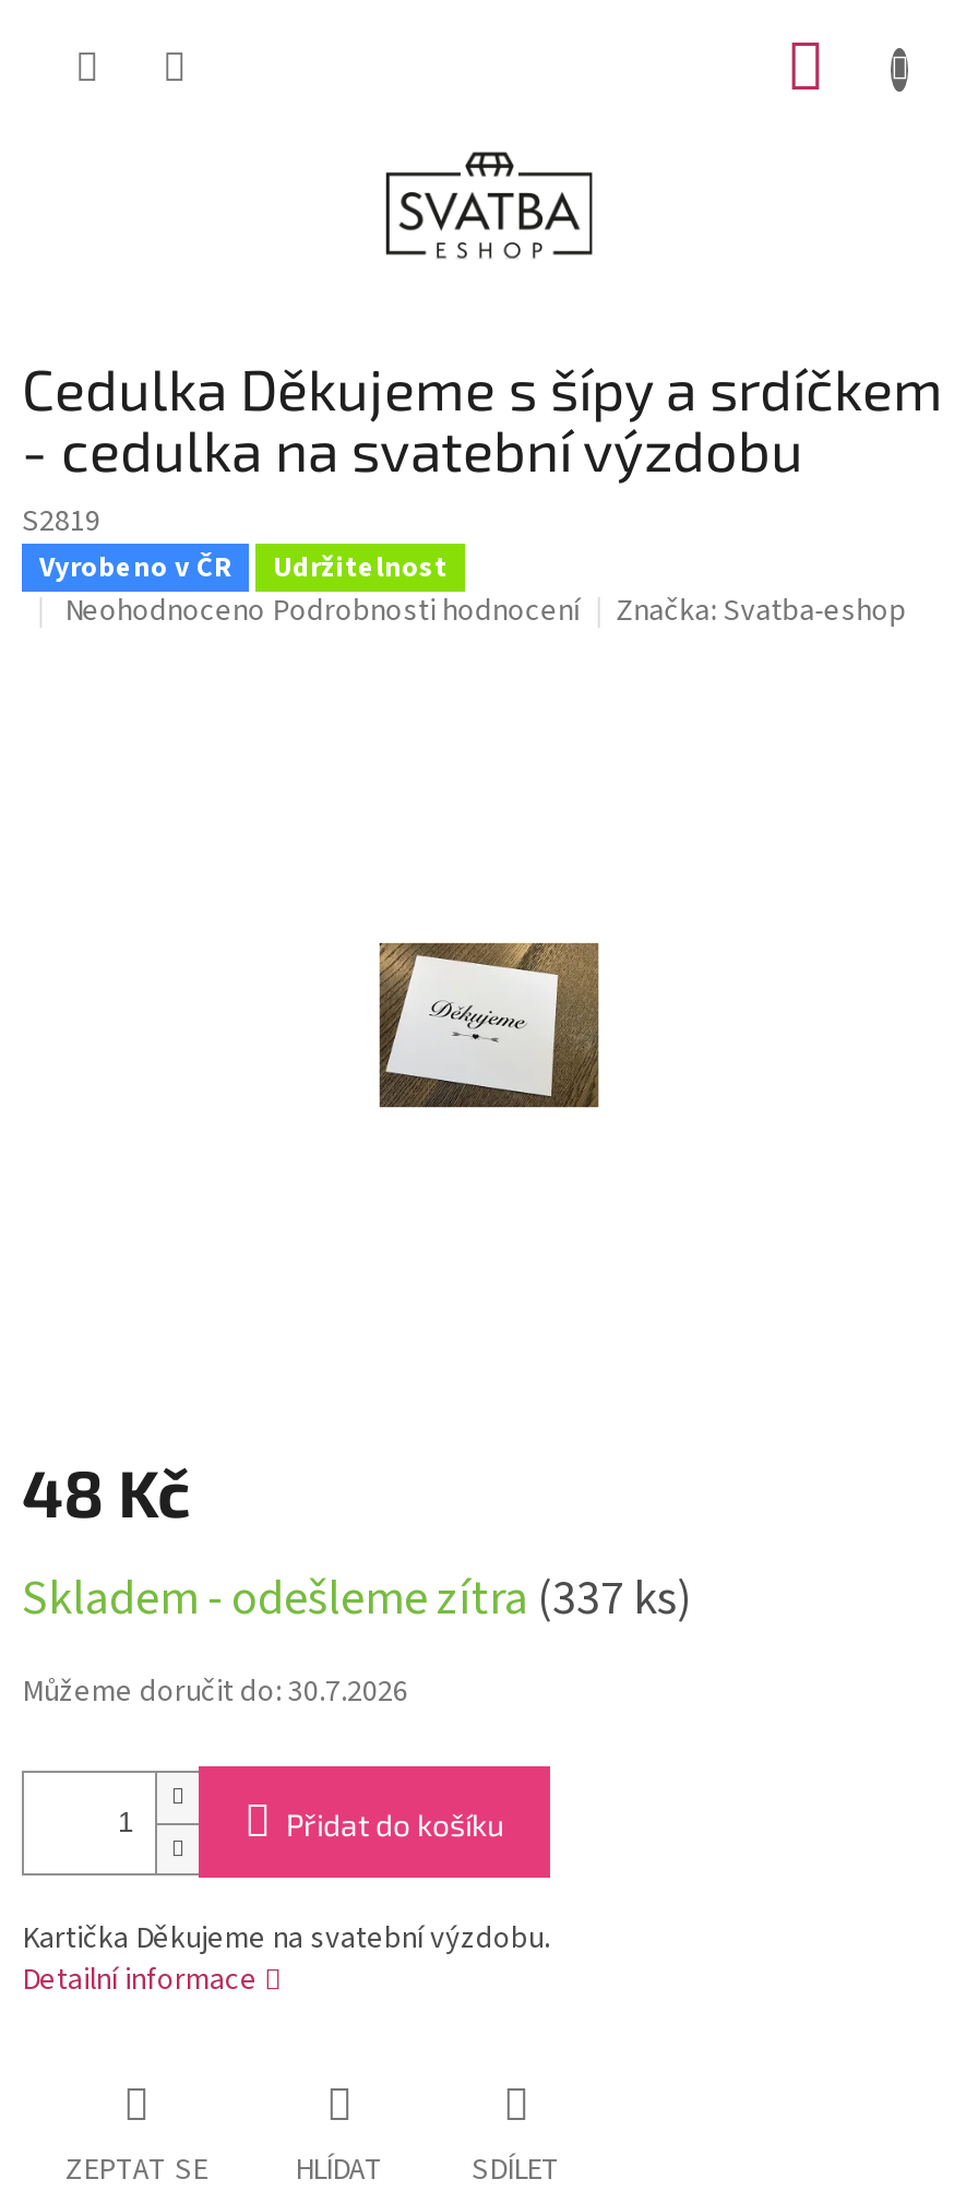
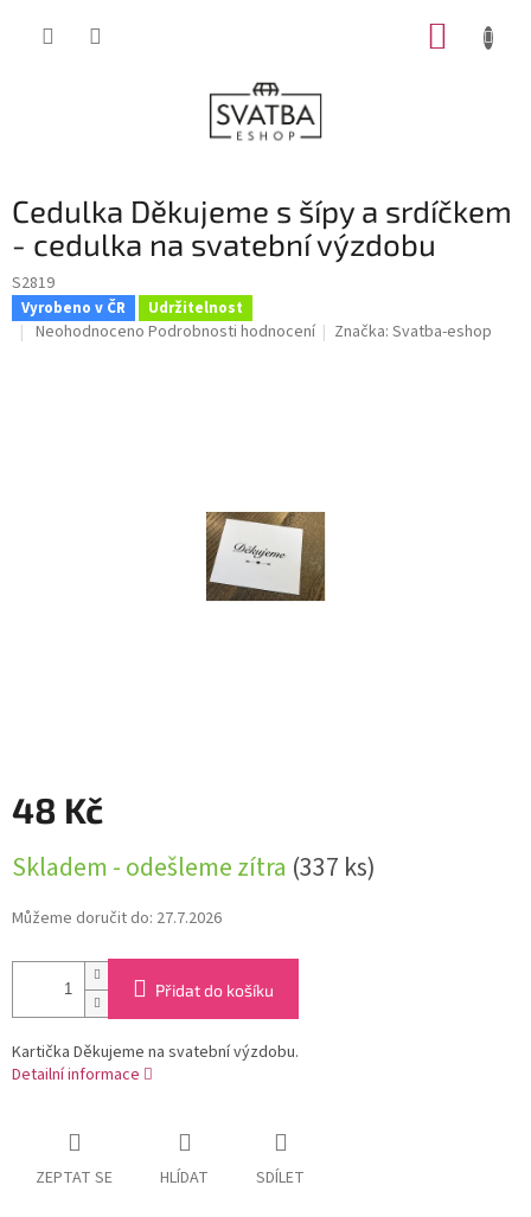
[22,1671,408,1715] Můžeme doručit do: 30.7.2026 -> [12,907,222,931] Můžeme doručit do: 27.7.2026

